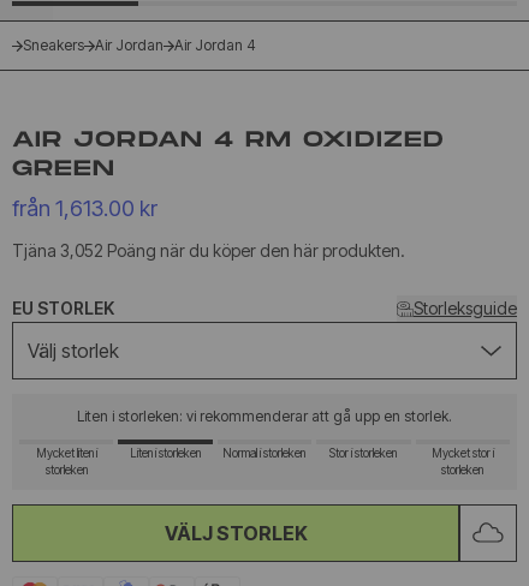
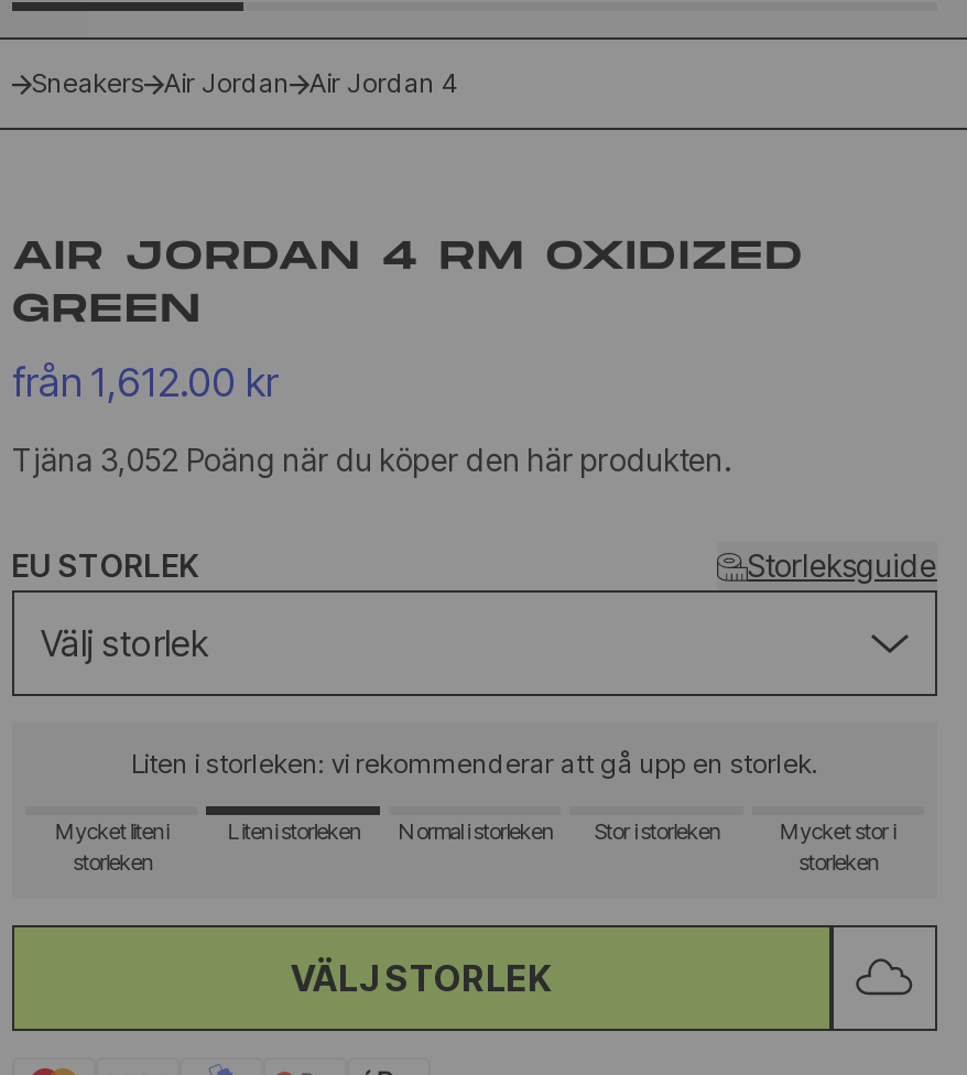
[12,196,157,221] från 1,613.00 kr -> [12,359,279,405] från 1,612.00 kr

